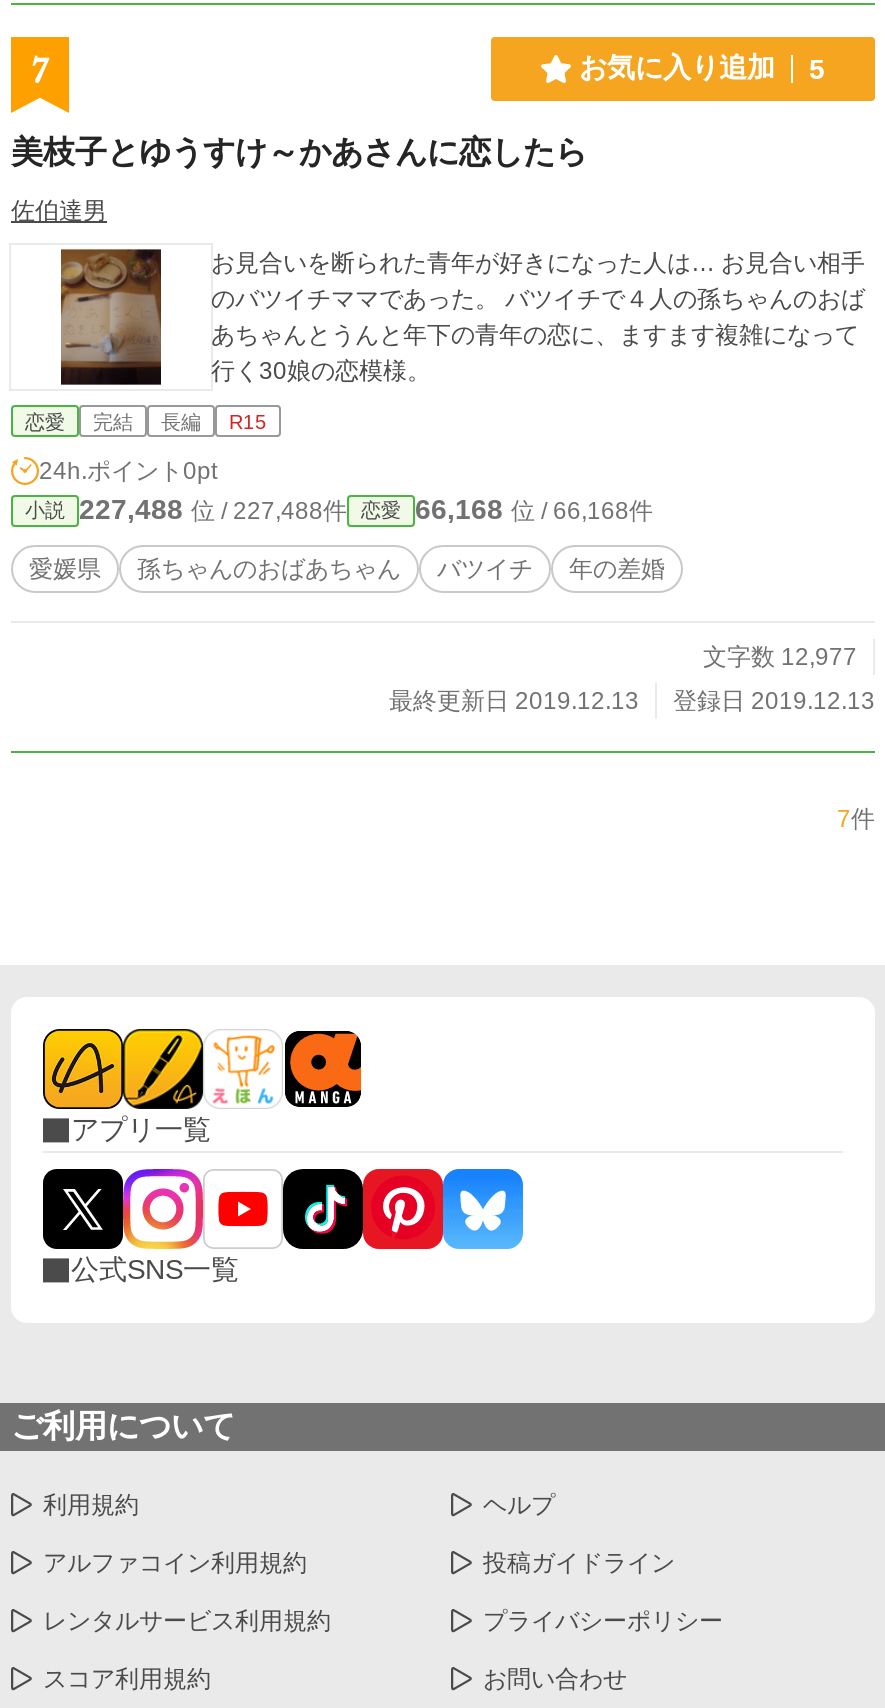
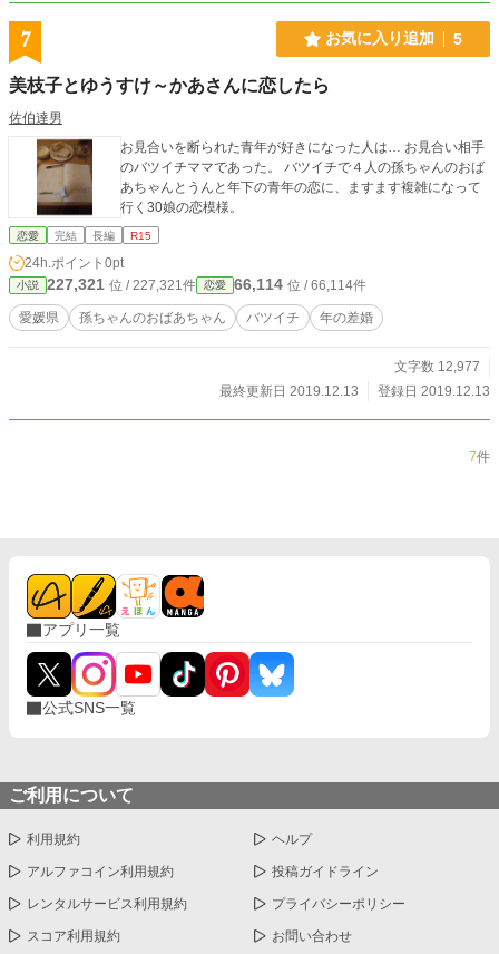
[79,493,347,525] 227,488位 / 227,488件 -> [47,275,196,293] 227,321位 / 227,321件
[415,493,653,525] 66,168位 / 66,168件 -> [234,275,366,293] 66,114位 / 66,114件

